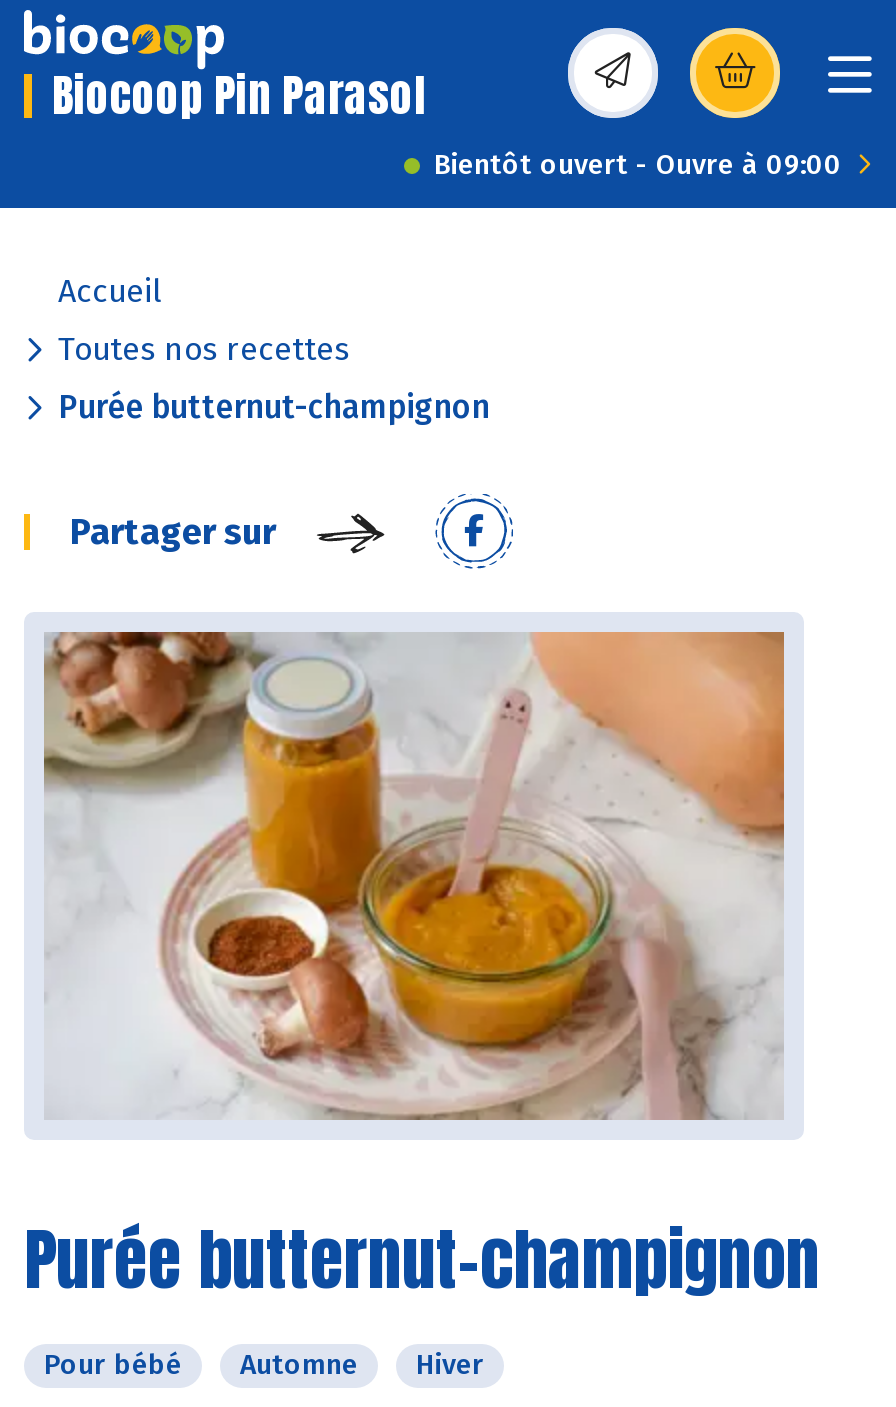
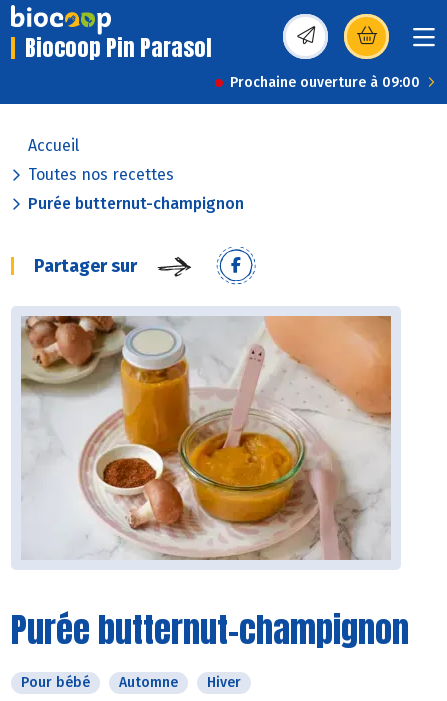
[434,148,842,182] Bientôt ouvert - Ouvre à 09:00 -> [230,74,420,91] Prochaine ouverture à 09:00

